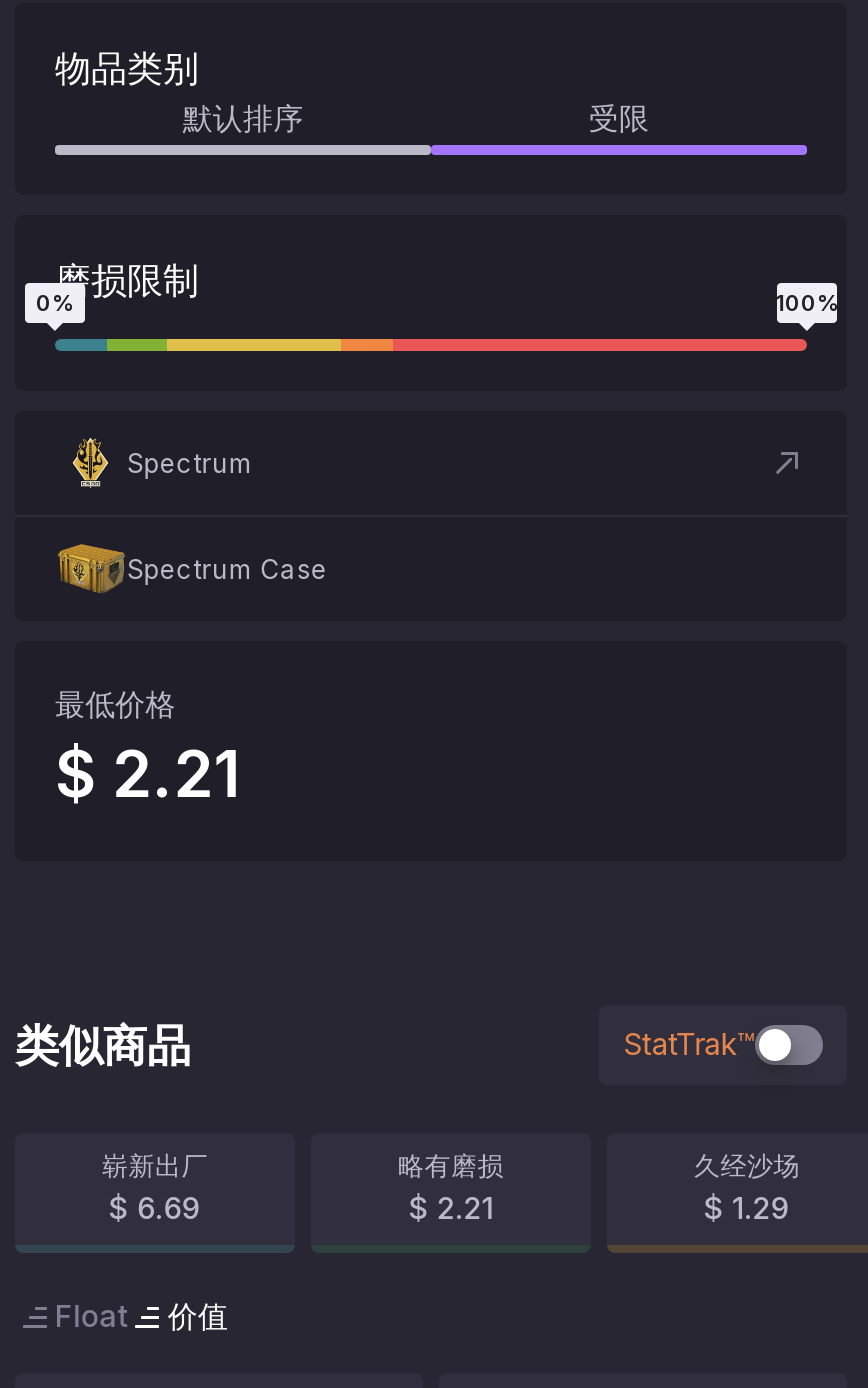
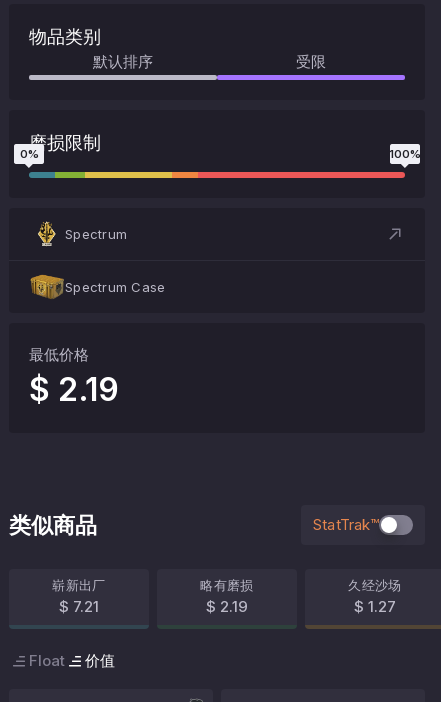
[55,735,239,813] $ 2.21 -> [29,370,119,409] $ 2.19
[109,1189,201,1227] $ 6.69 -> [59,597,99,616] $ 7.21
[409,1189,493,1227] $ 2.21 -> [206,597,248,616] $ 2.19
[704,1189,790,1227] $ 1.29 -> [354,597,396,616] $ 1.27

